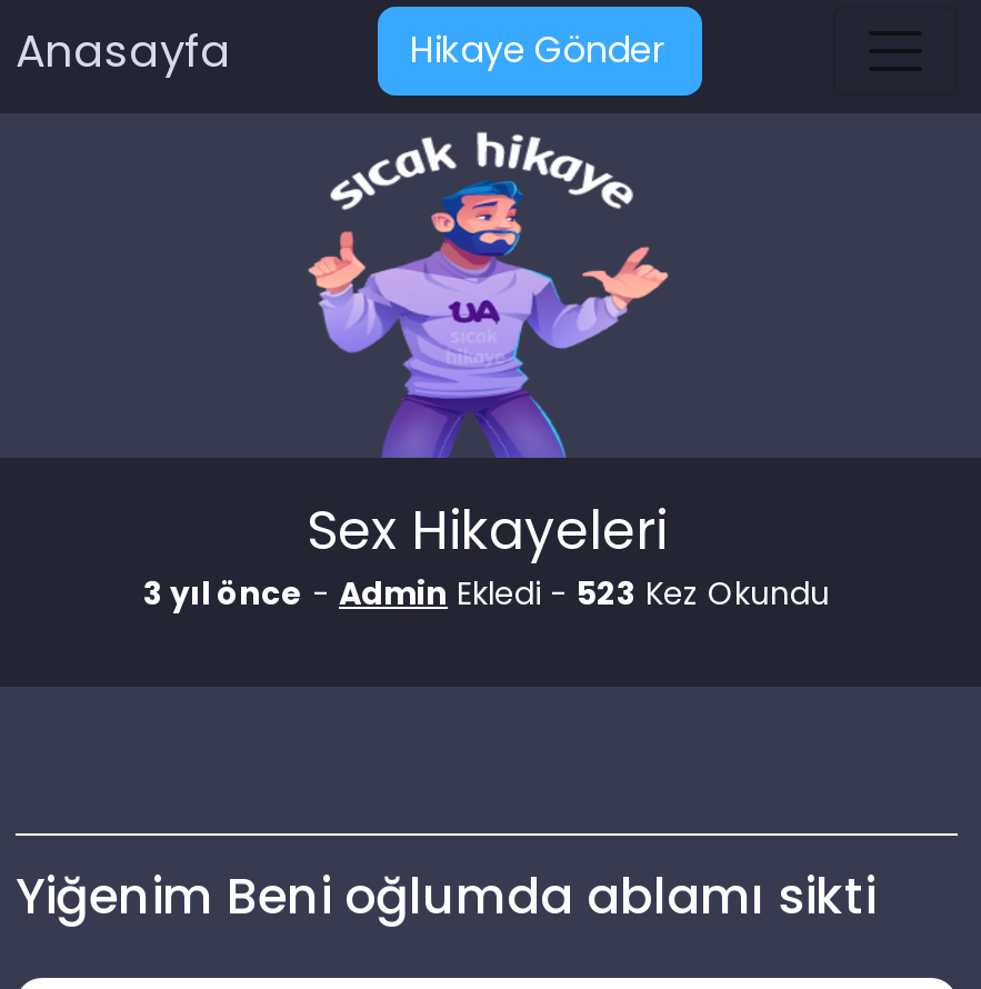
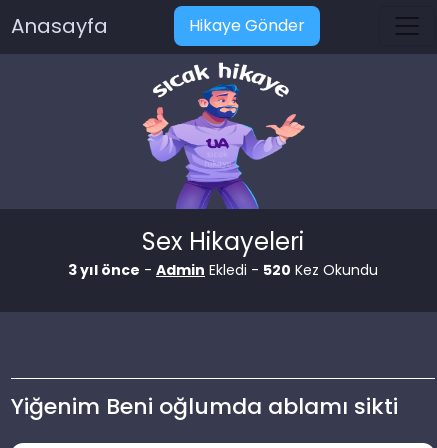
[143,571,830,616] 3 yıl önce - Admin Ekledi - 523 Kez Okundu -> [68,260,378,280] 3 yıl önce - Admin Ekledi - 520 Kez Okundu

